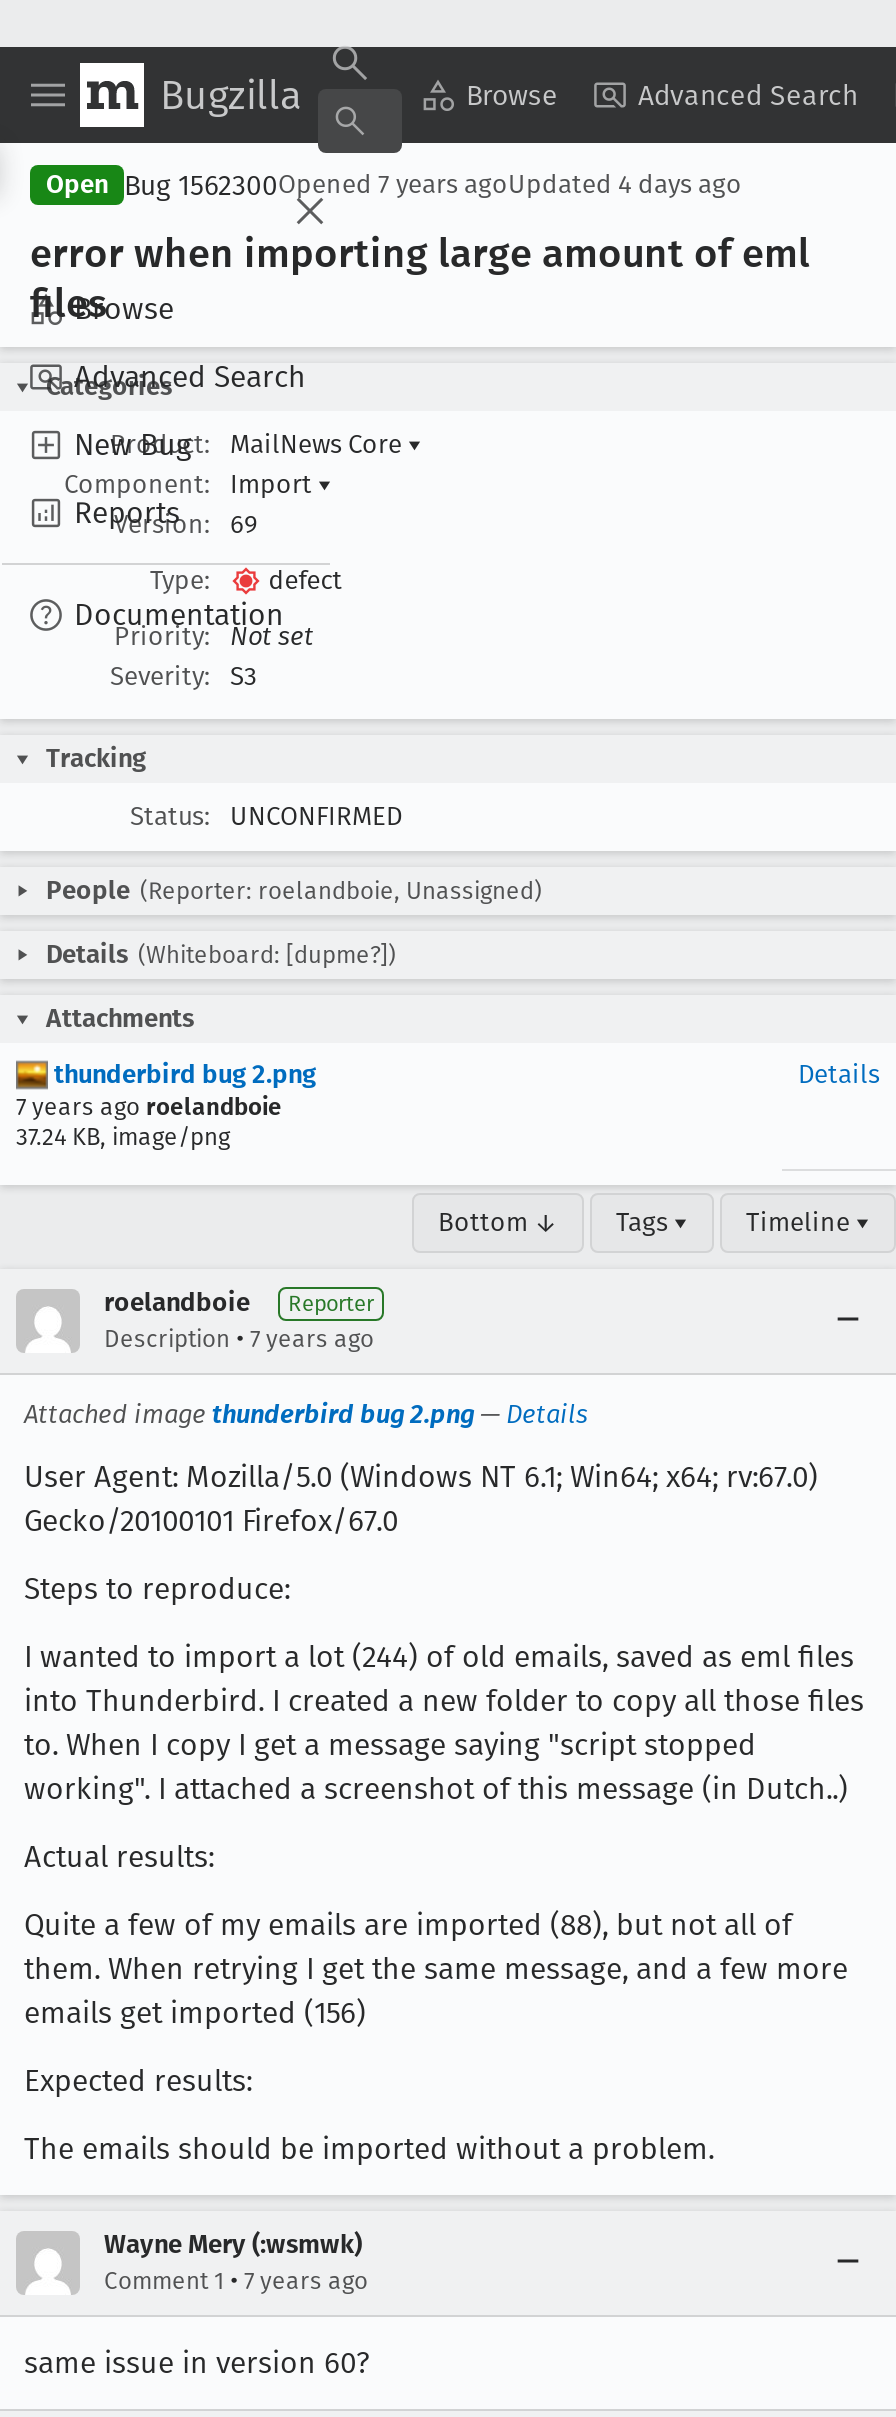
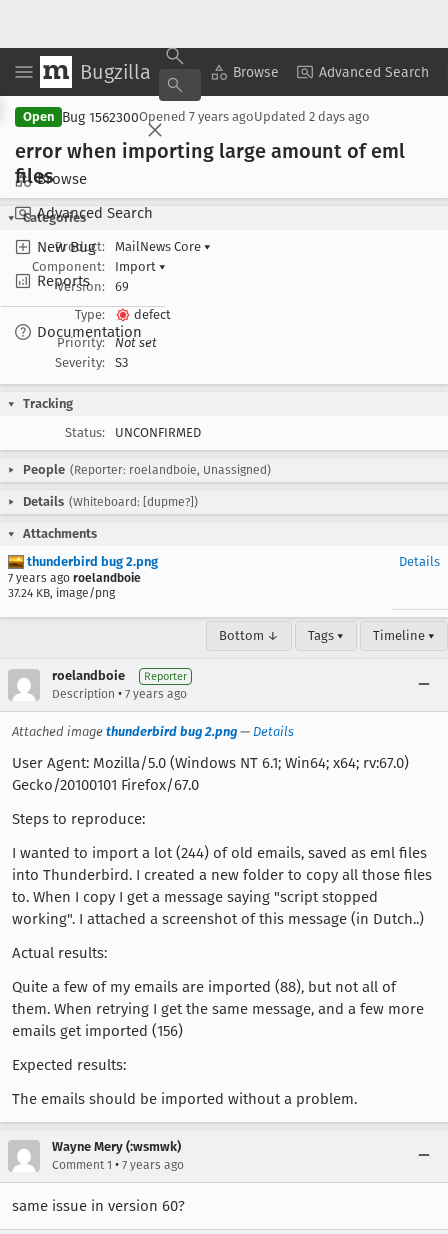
[46,168,742,202] Open Bug 1562300Opened 7 years agoUpdated 4 days ago -> [23,108,370,125] Open Bug 1562300Opened 7 years agoUpdated 2 days ago

